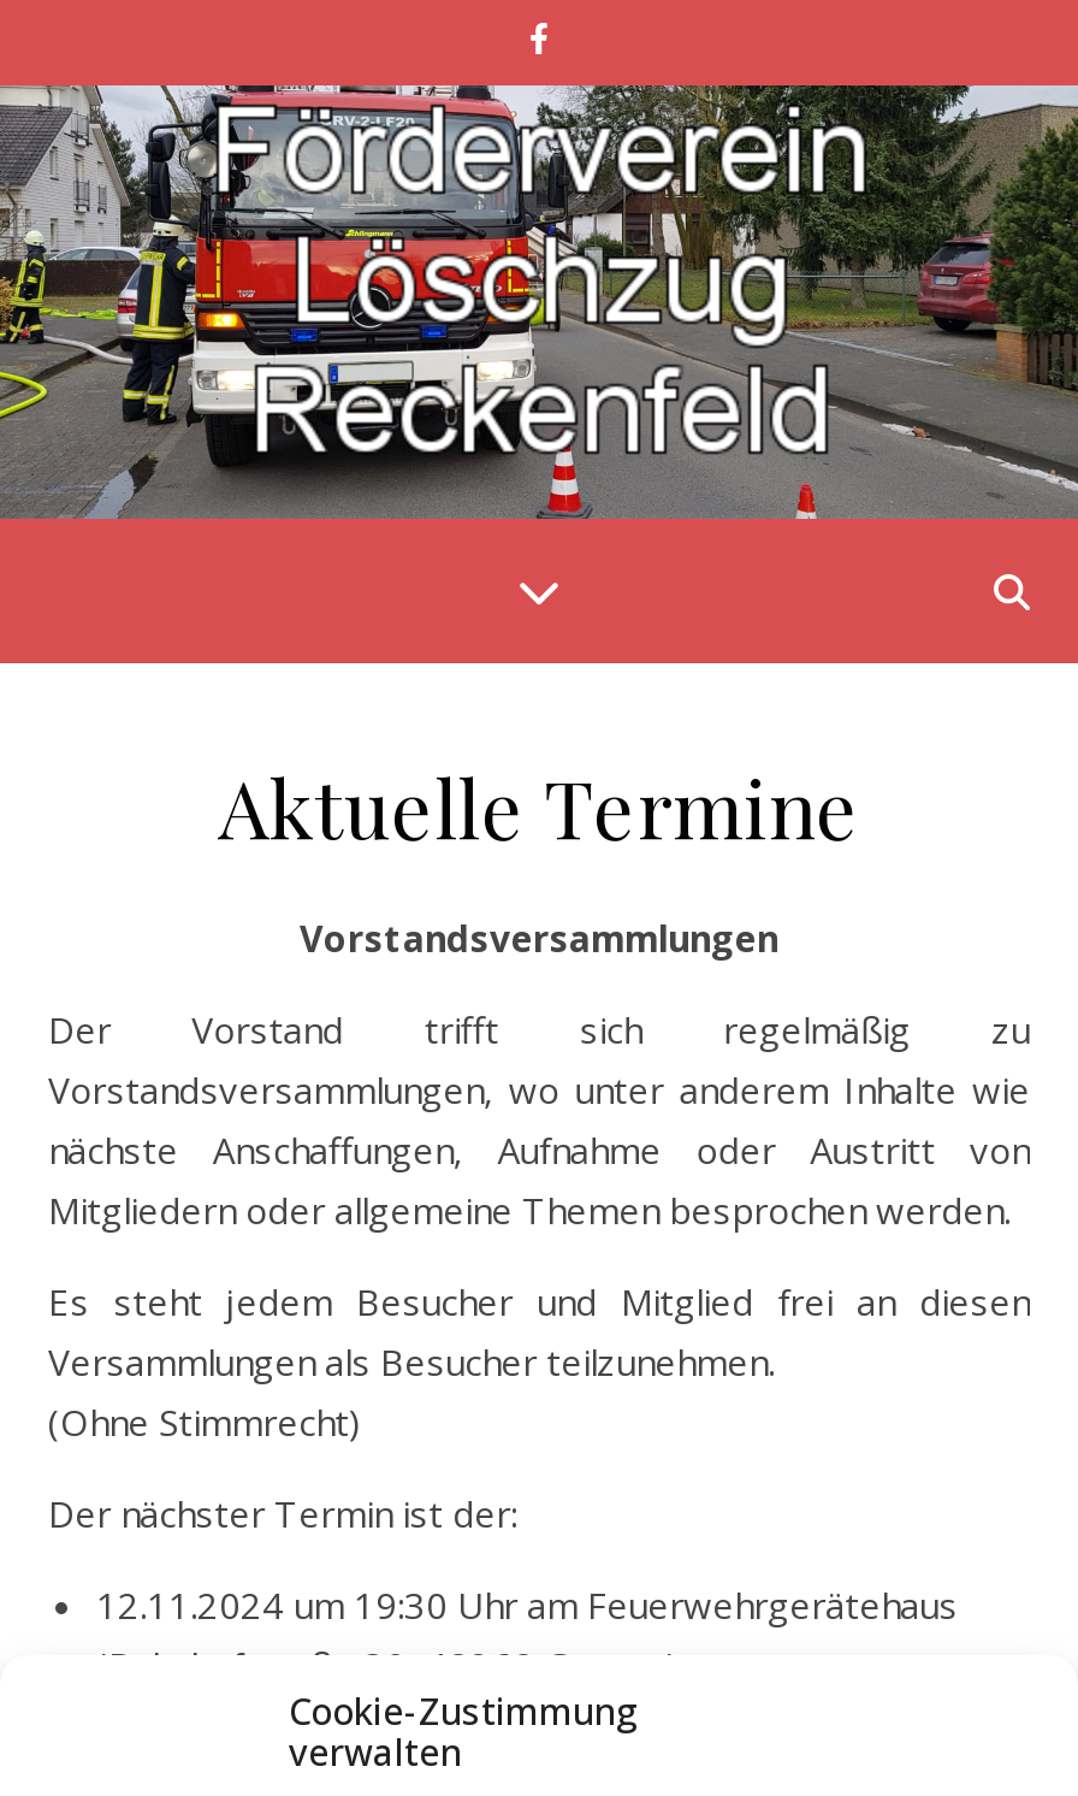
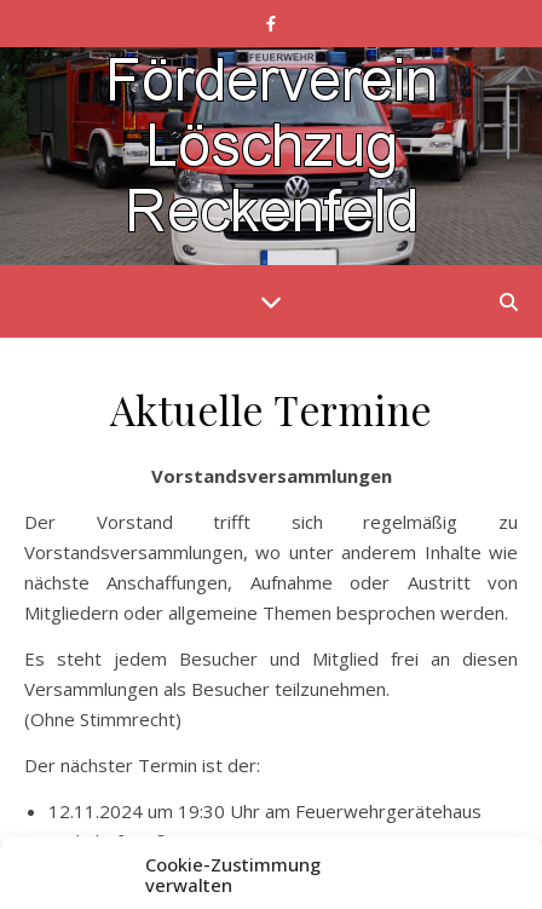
[7,83,1071,521] [image] -> [4,46,538,266] [image]

